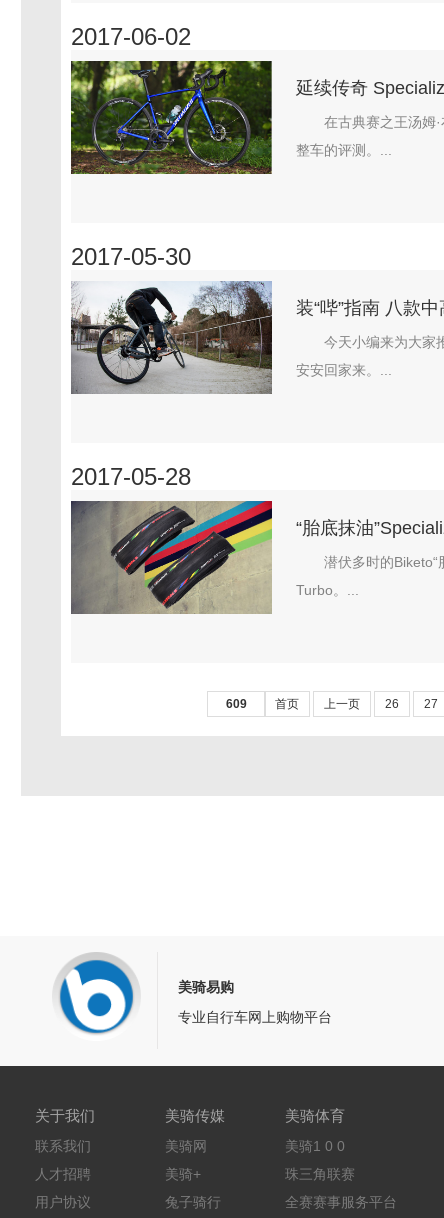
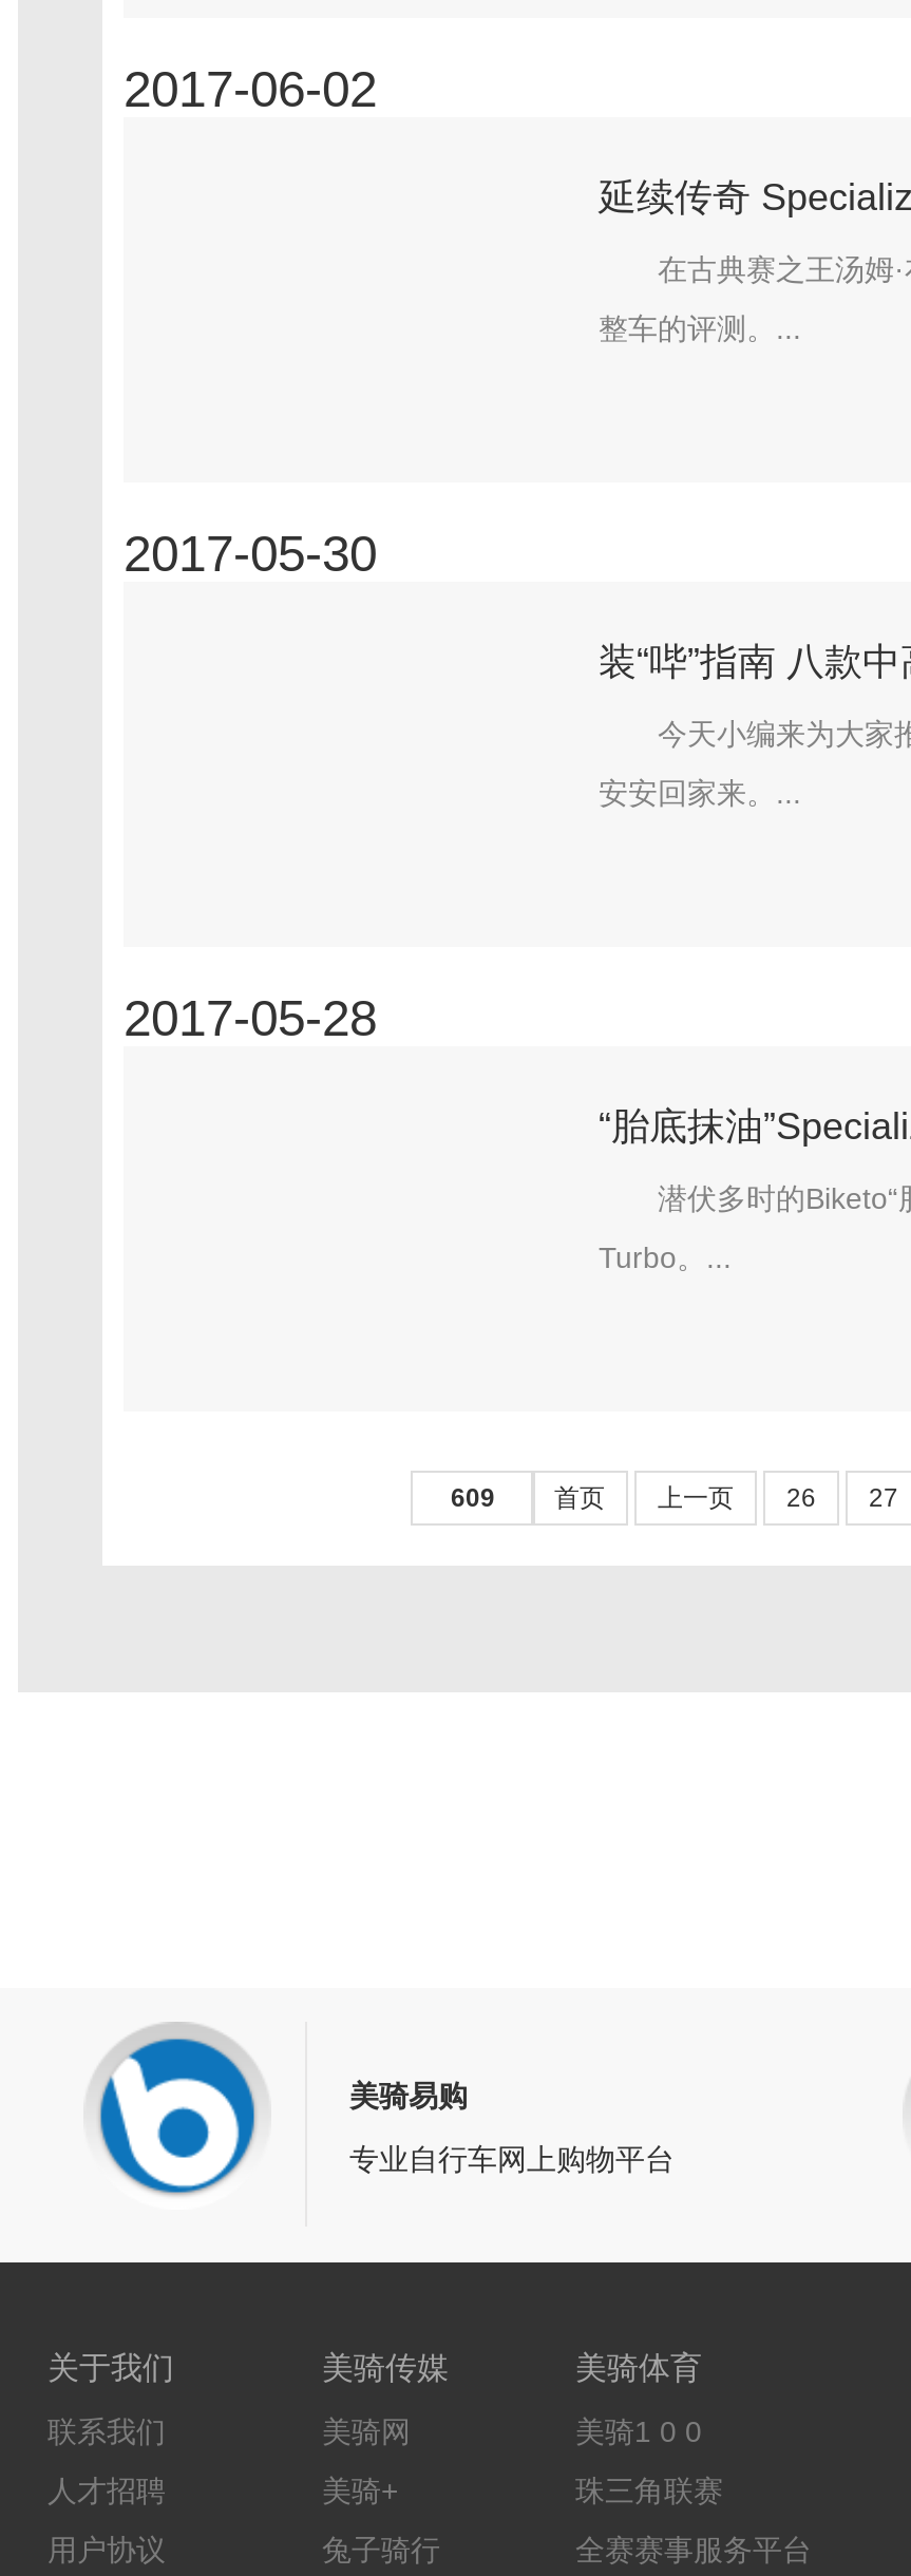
[70,60,273,175] [image] -> none
[70,280,273,395] [image] -> none
[70,500,273,615] [image] -> none

